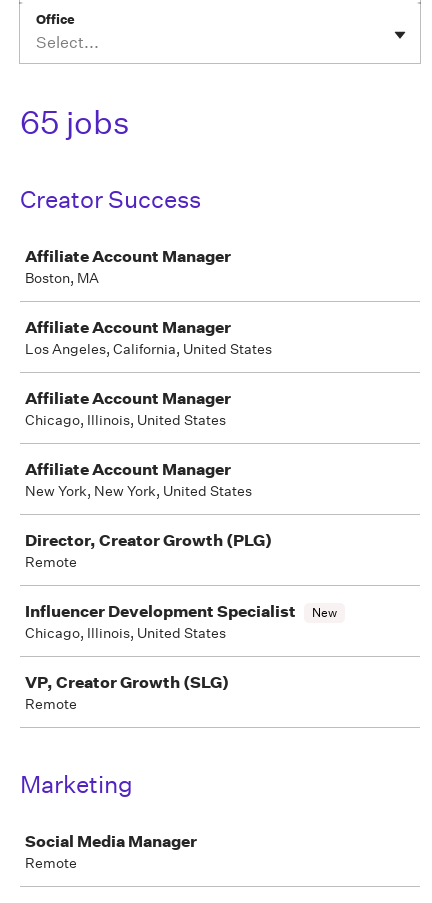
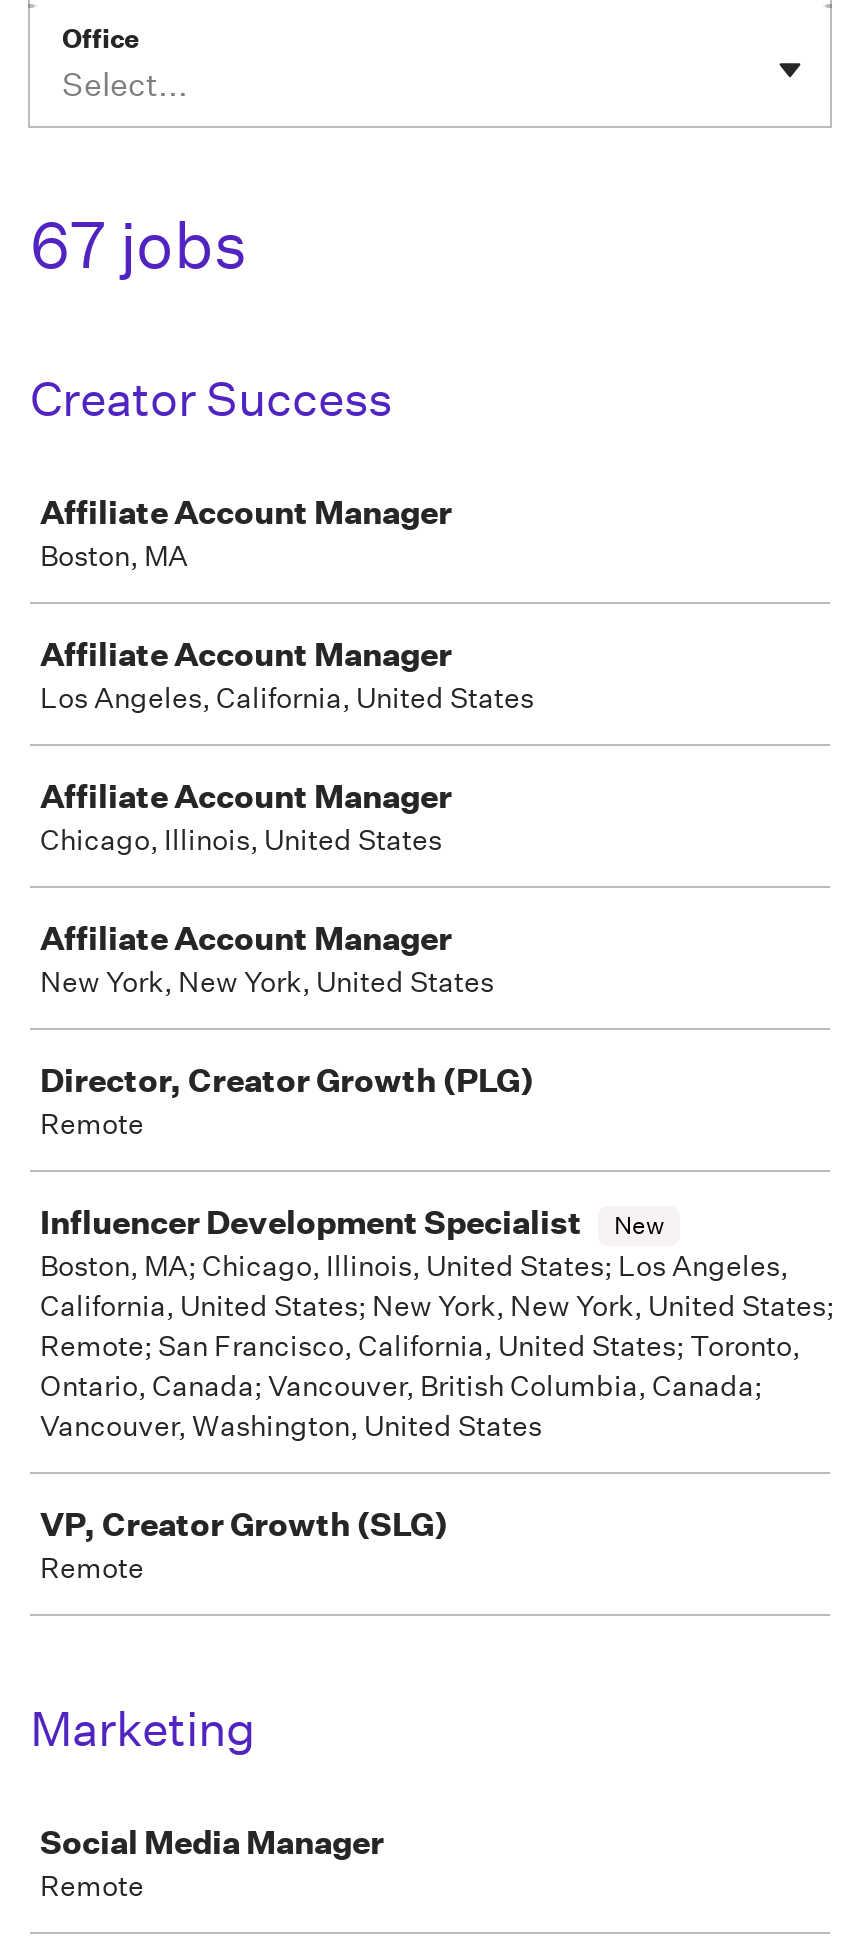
[20,103,130,142] 65 jobs -> [30,206,248,284] 67 jobs
[25,624,226,642] Chicago, Illinois, United States -> [40,1248,834,1444] Boston, MA; Chicago, Illinois, United States; Los Angeles, | California, United States; New York, New York, United States; | Remote; San Francisco, California, United States; Toronto, | Ontario, Canada; Vancouver, British Columbia, Canada; | Vancouver, Washington, United States

